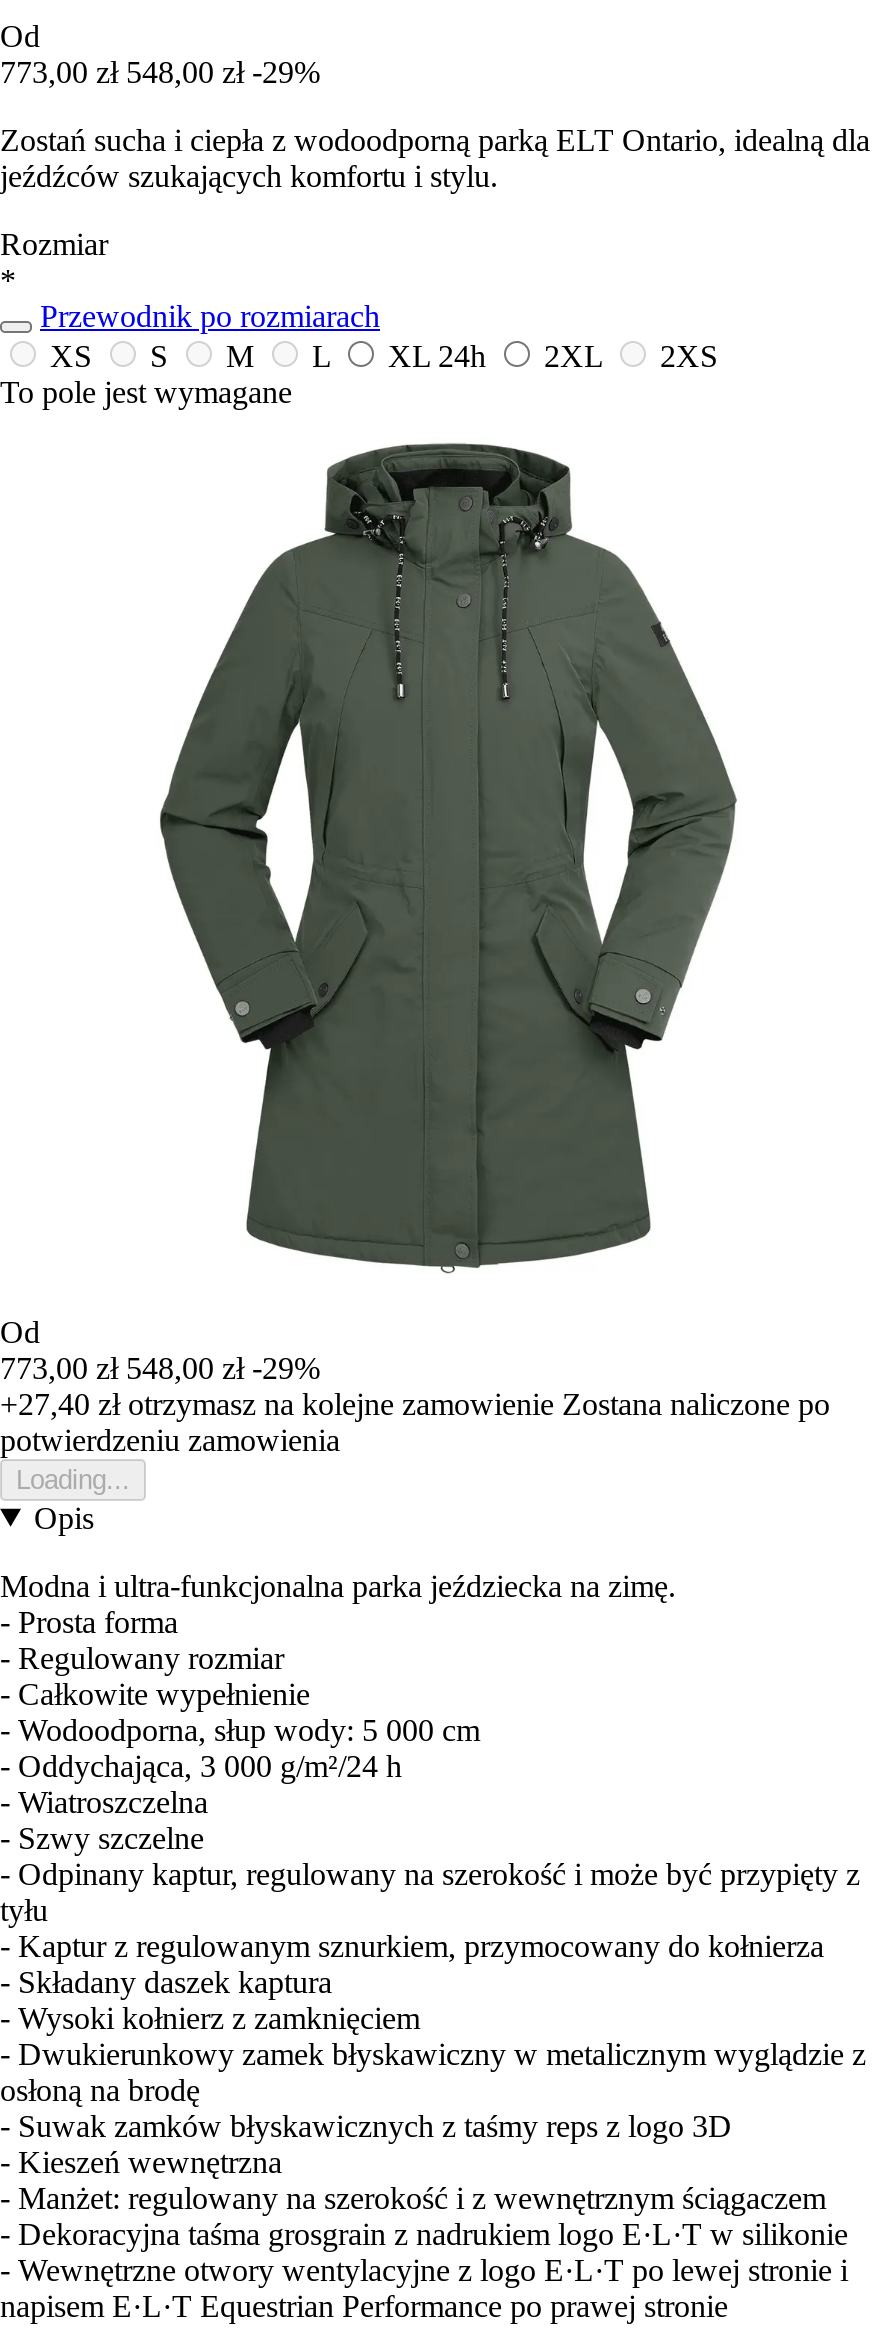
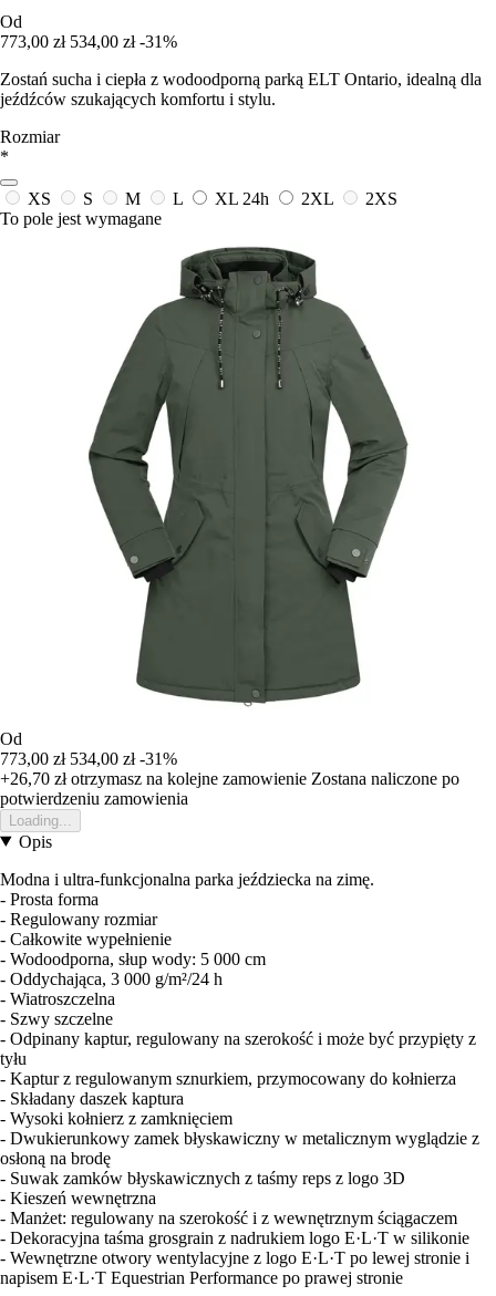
[0,54,320,88] 773,00 zł 548,00 zł -29% -> [0,32,177,50] 773,00 zł 534,00 zł -31%
[40,298,380,332] Przewodnik po rozmiarach -> none
[0,1350,320,1384] 773,00 zł 548,00 zł -29% -> [0,749,177,768] 773,00 zł 534,00 zł -31%
[0,1386,830,1420] +27,40 zł otrzymasz na kolejne zamowienie Zostana naliczone po -> [0,769,459,788] +26,70 zł otrzymasz na kolejne zamowienie Zostana naliczone po

